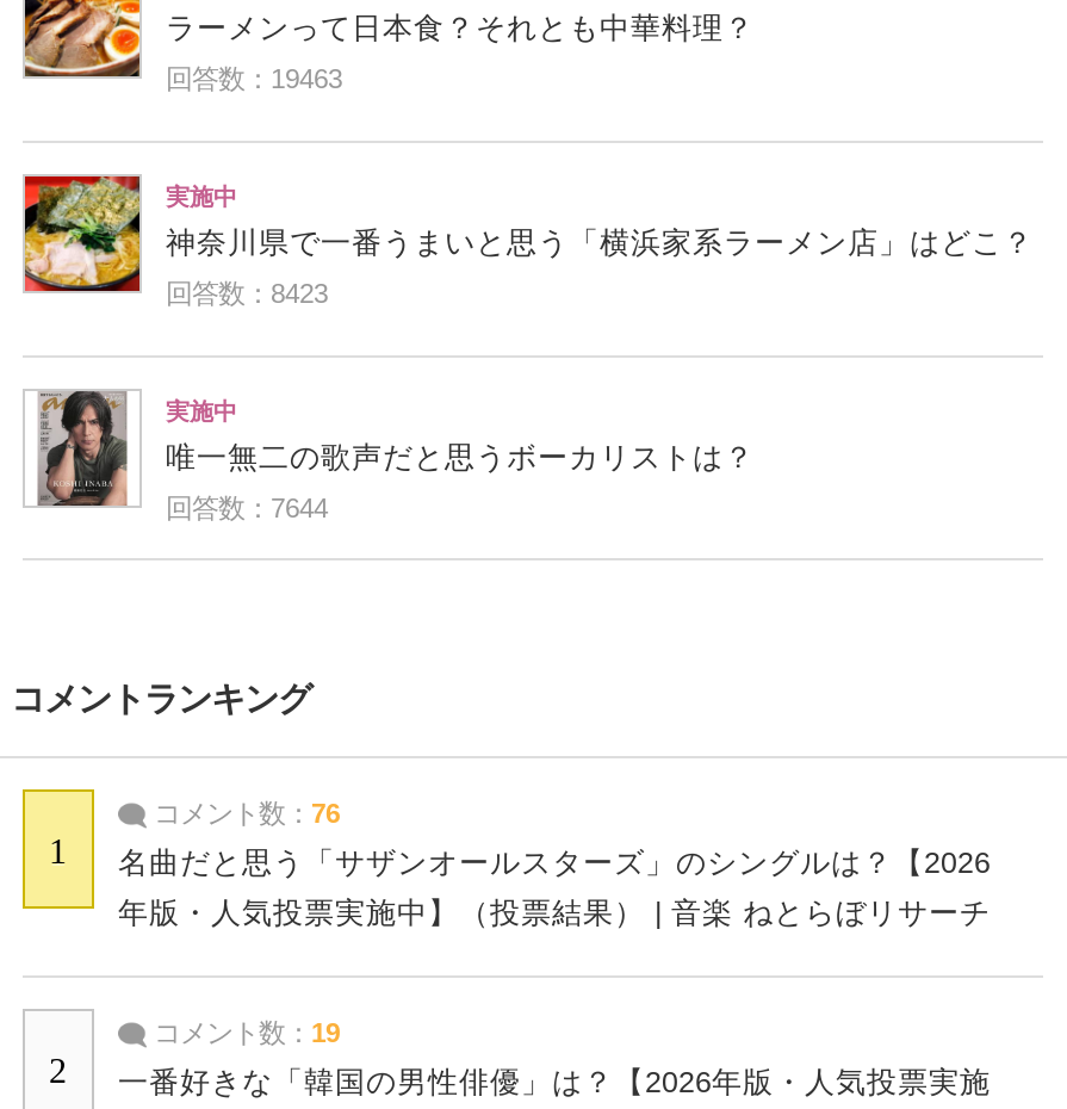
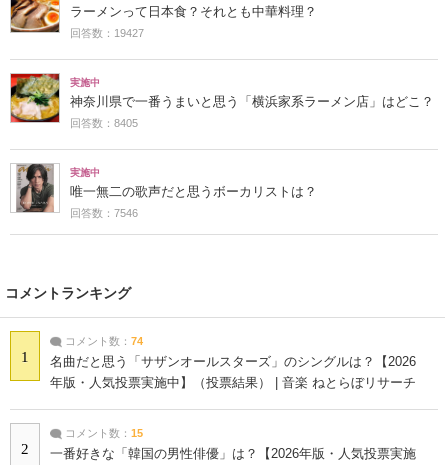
[166,64,342,93] 回答数：19463 -> [70,27,144,39] 回答数：19427
[166,279,328,307] 回答数：8423 -> [70,117,138,129] 回答数：8405
[166,493,328,522] 回答数：7644 -> [70,207,138,219] 回答数：7546
[147,799,340,827] コメント数：76 -> [62,335,143,347] コメント数：74
[147,1018,340,1047] コメント数：19 -> [62,427,143,439] コメント数：15

